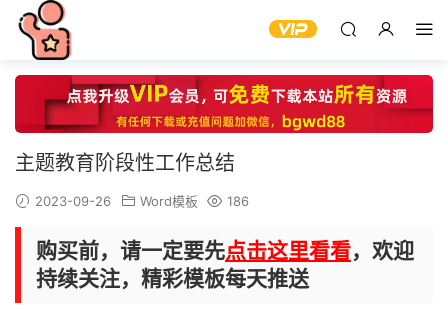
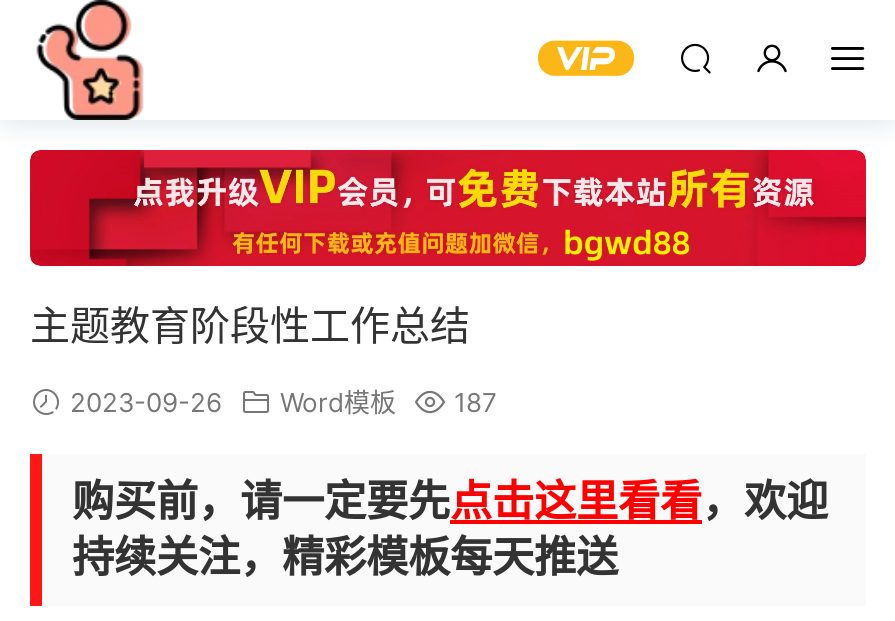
[31,193,249,209] 2023-09-26 Word模板 186 -> [62,386,496,418] 2023-09-26 Word模板 187

